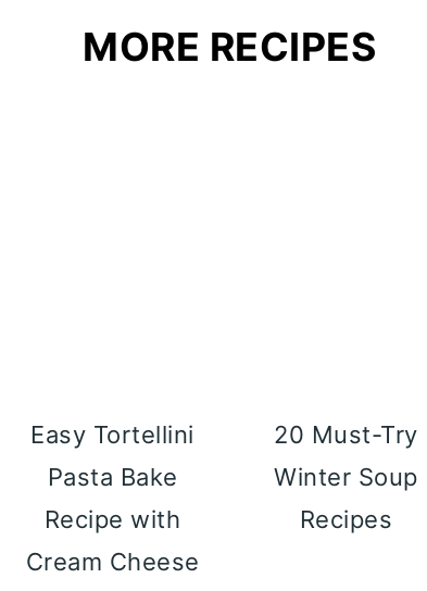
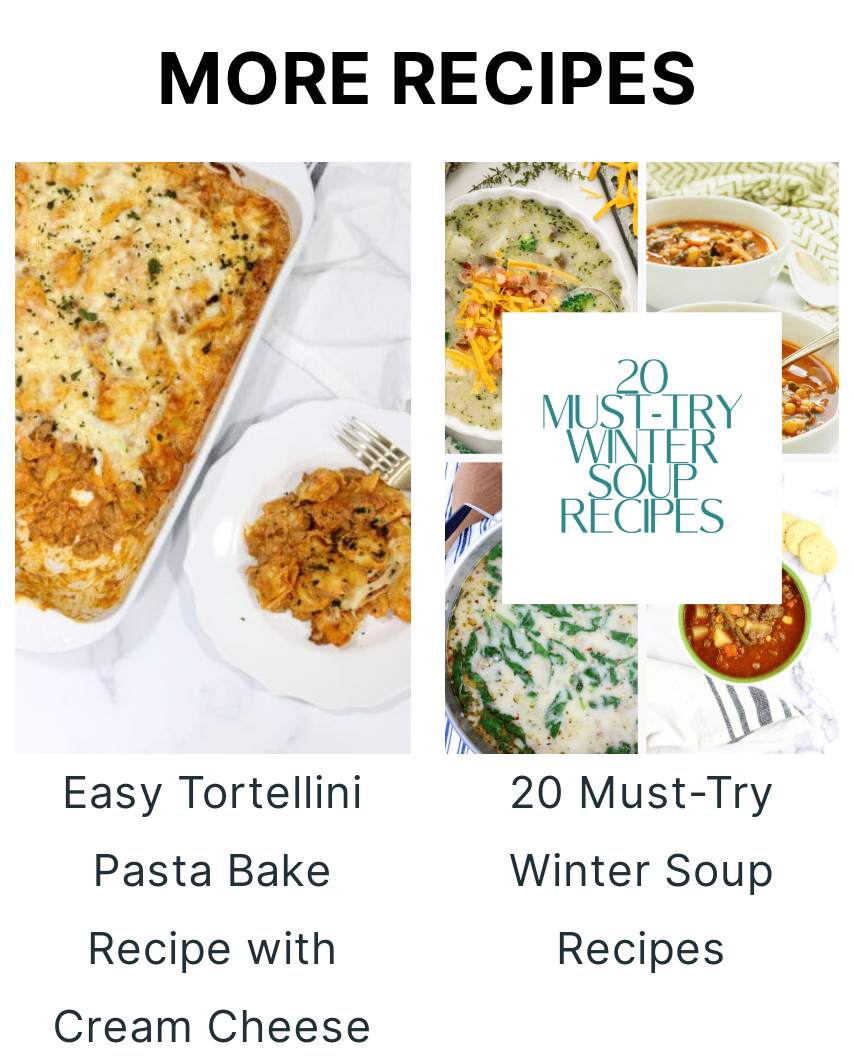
none -> [13,160,413,748] [image]
none -> [443,160,841,756] [image]

